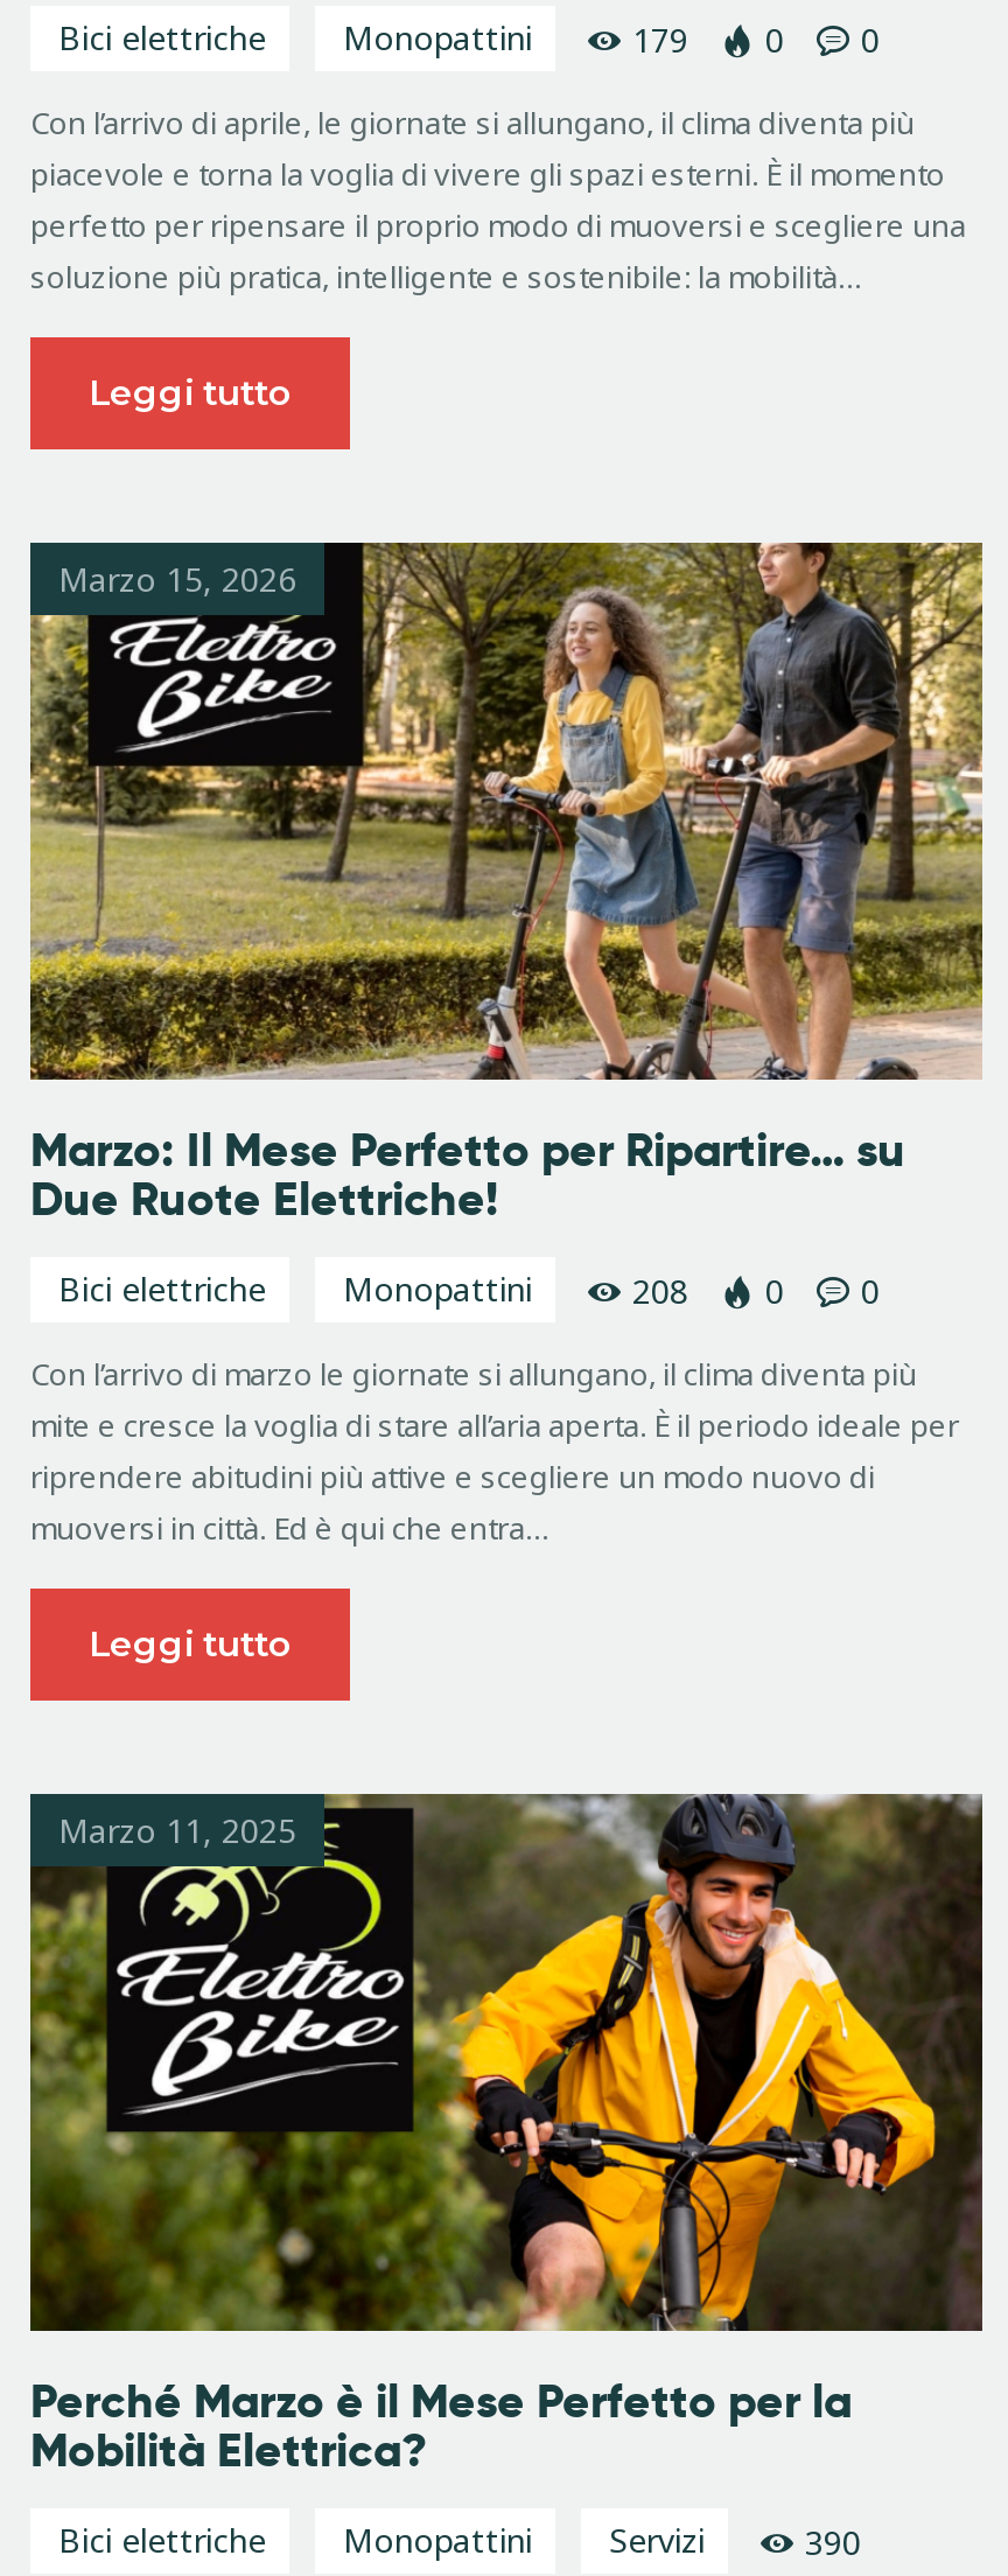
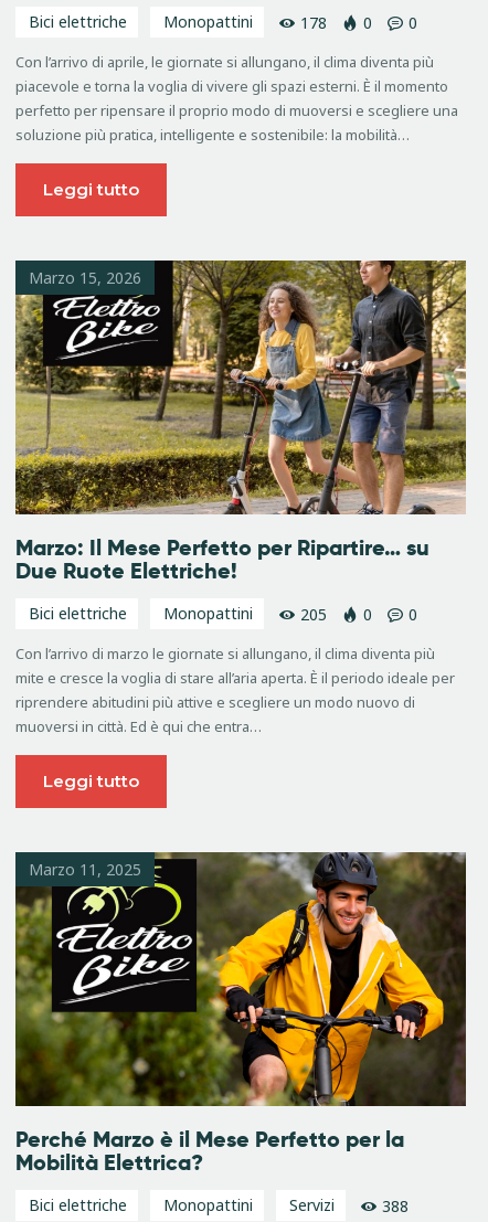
[632,18,880,62] 179 0 0 -> [300,12,417,33] 178 0 0
[632,1268,880,1313] 208 0 0 -> [300,604,417,625] 205 0 0
[805,2519,861,2563] 390 -> [382,1195,409,1216] 388

